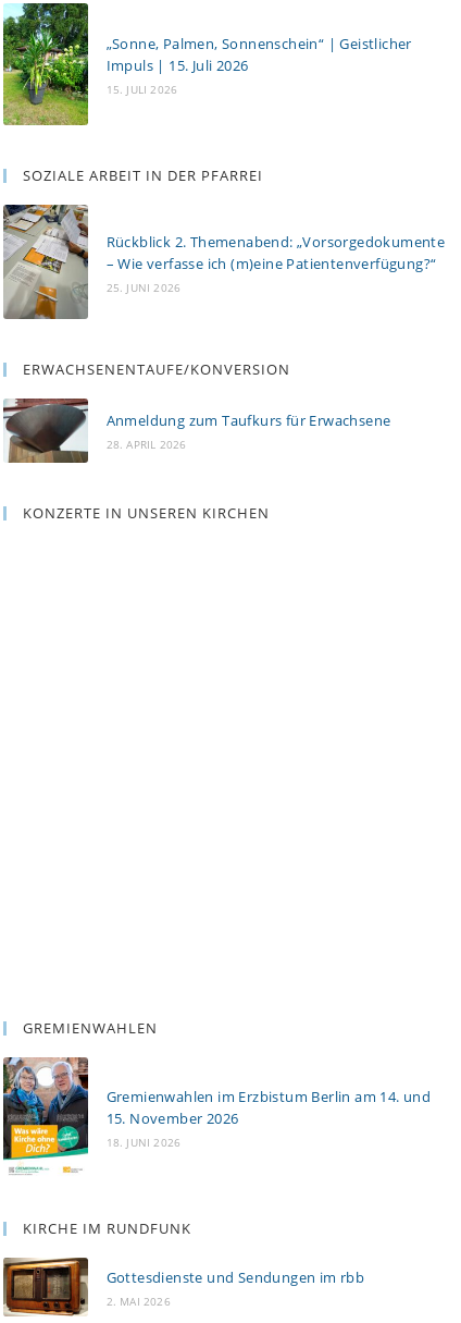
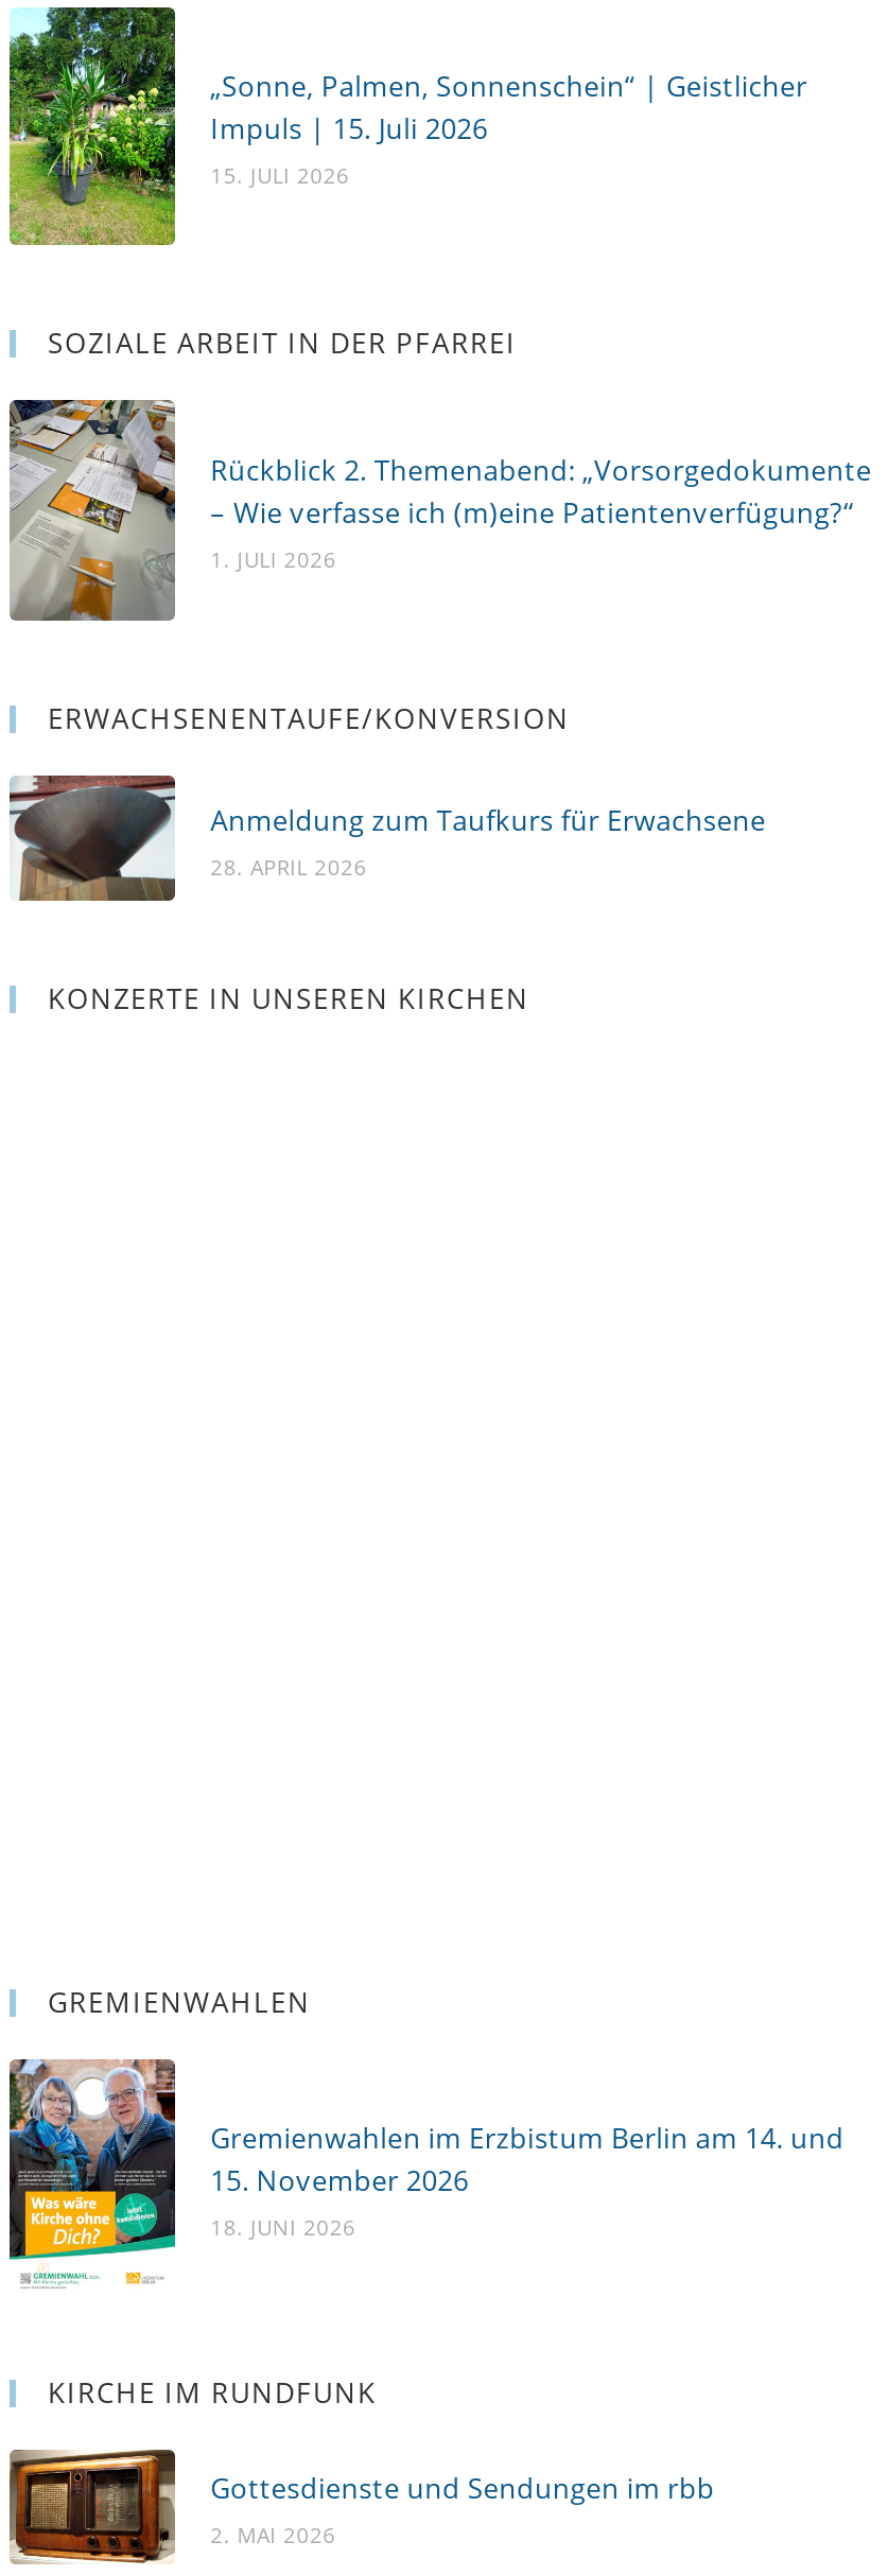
[106,279,181,295] 25. JUNI 2026 -> [210,544,337,574] 1. JULI 2026

